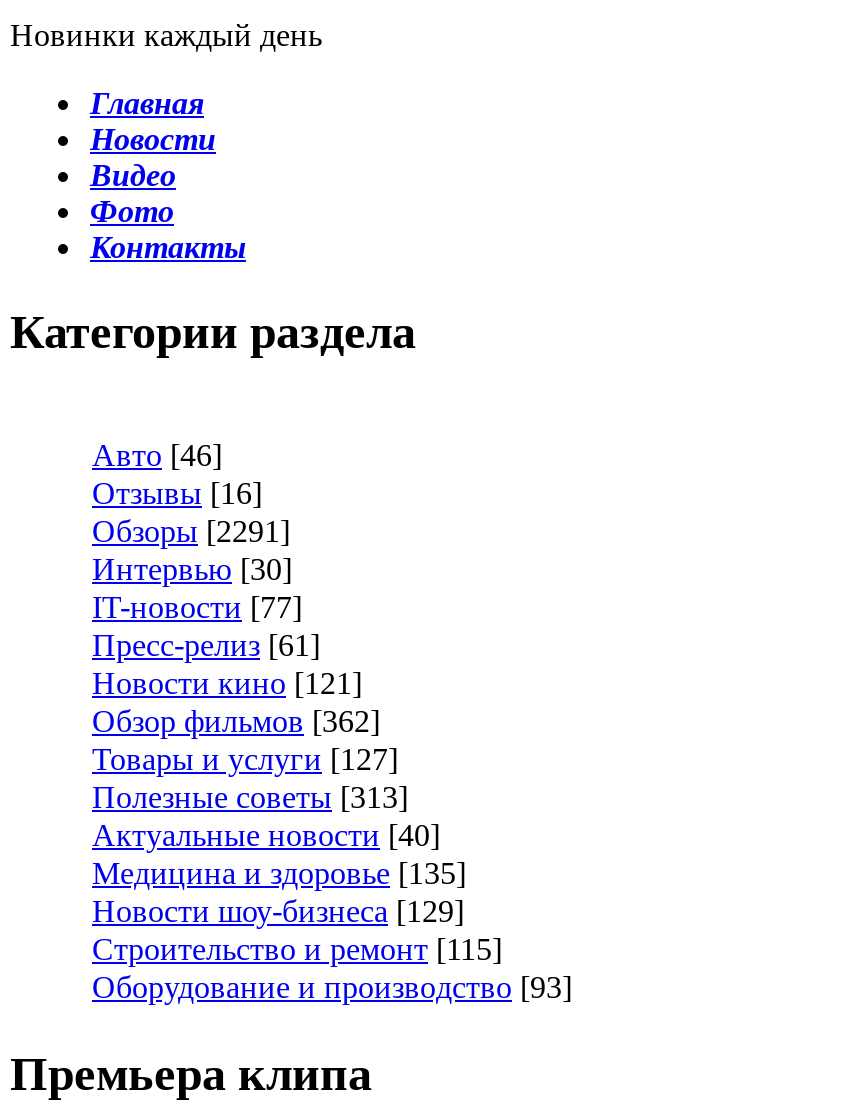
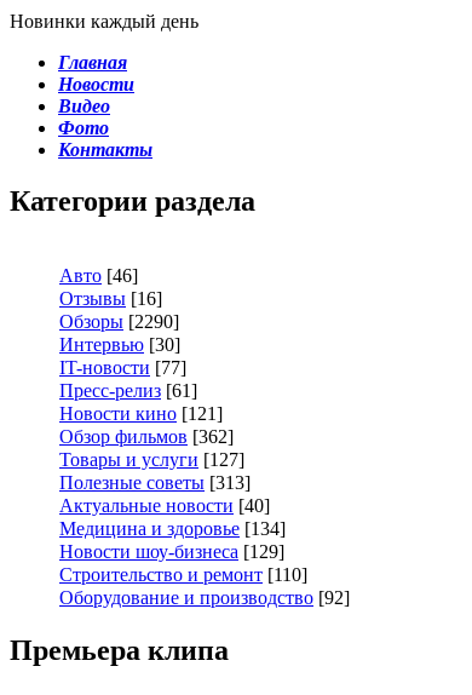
[92,514,290,548] Обзоры [2291] -> [59,311,179,332] Обзоры [2290]
[92,856,466,890] Медицина и здоровье [135] -> [59,518,286,539] Медицина и здоровье [134]
[92,932,502,966] Строительство и ремонт [115] -> [59,564,307,585] Строительство и ремонт [110]
[92,970,572,1004] Оборудование и производство [93] -> [59,587,350,608] Оборудование и производство [92]

